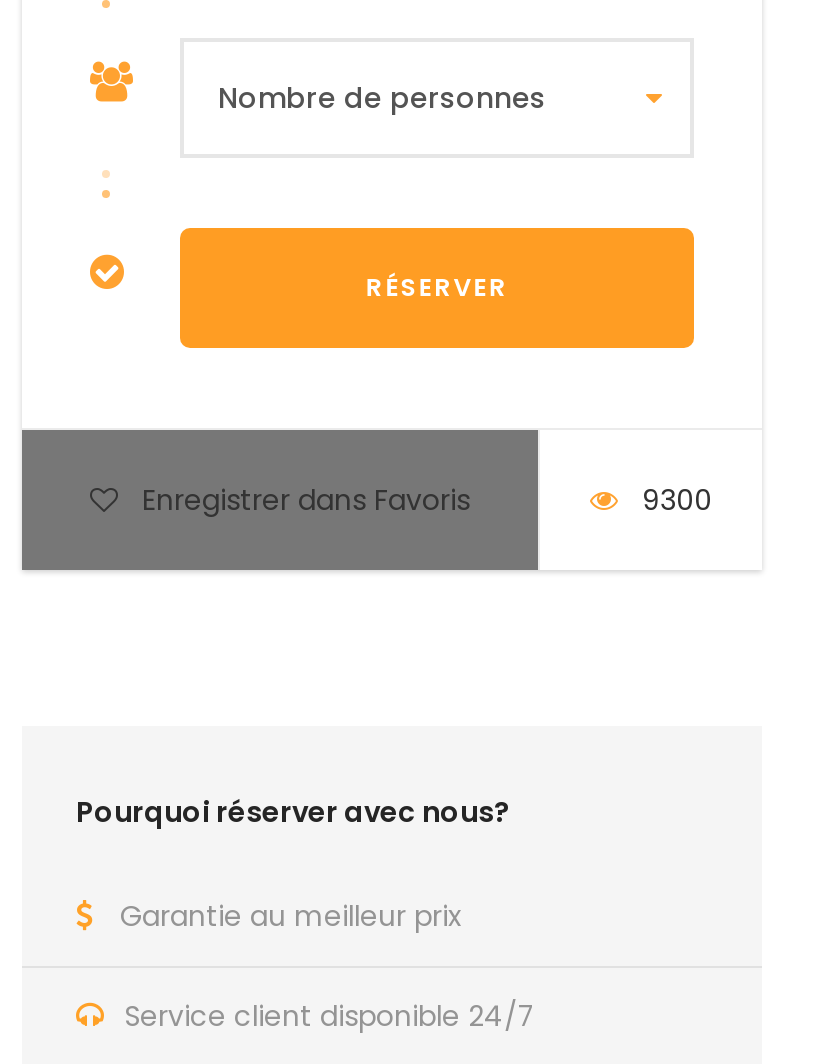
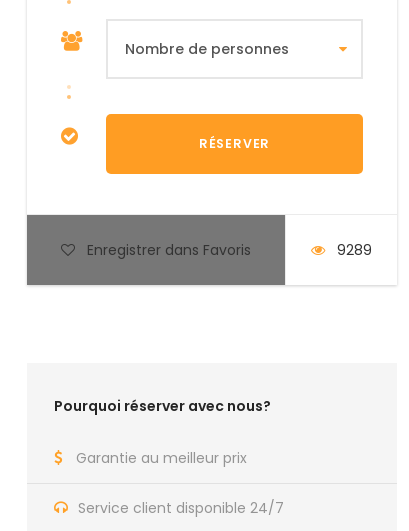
[642,480,712,520] 9300 -> [337,240,372,260] 9289

